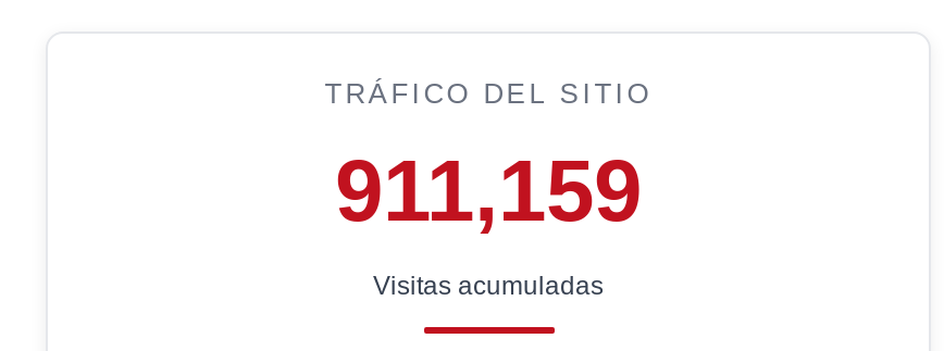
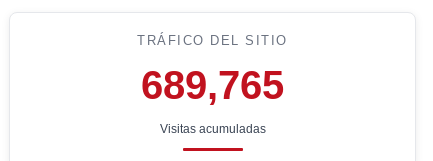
[335,142,642,238] 911,159 -> [141,63,284,107] 689,765

